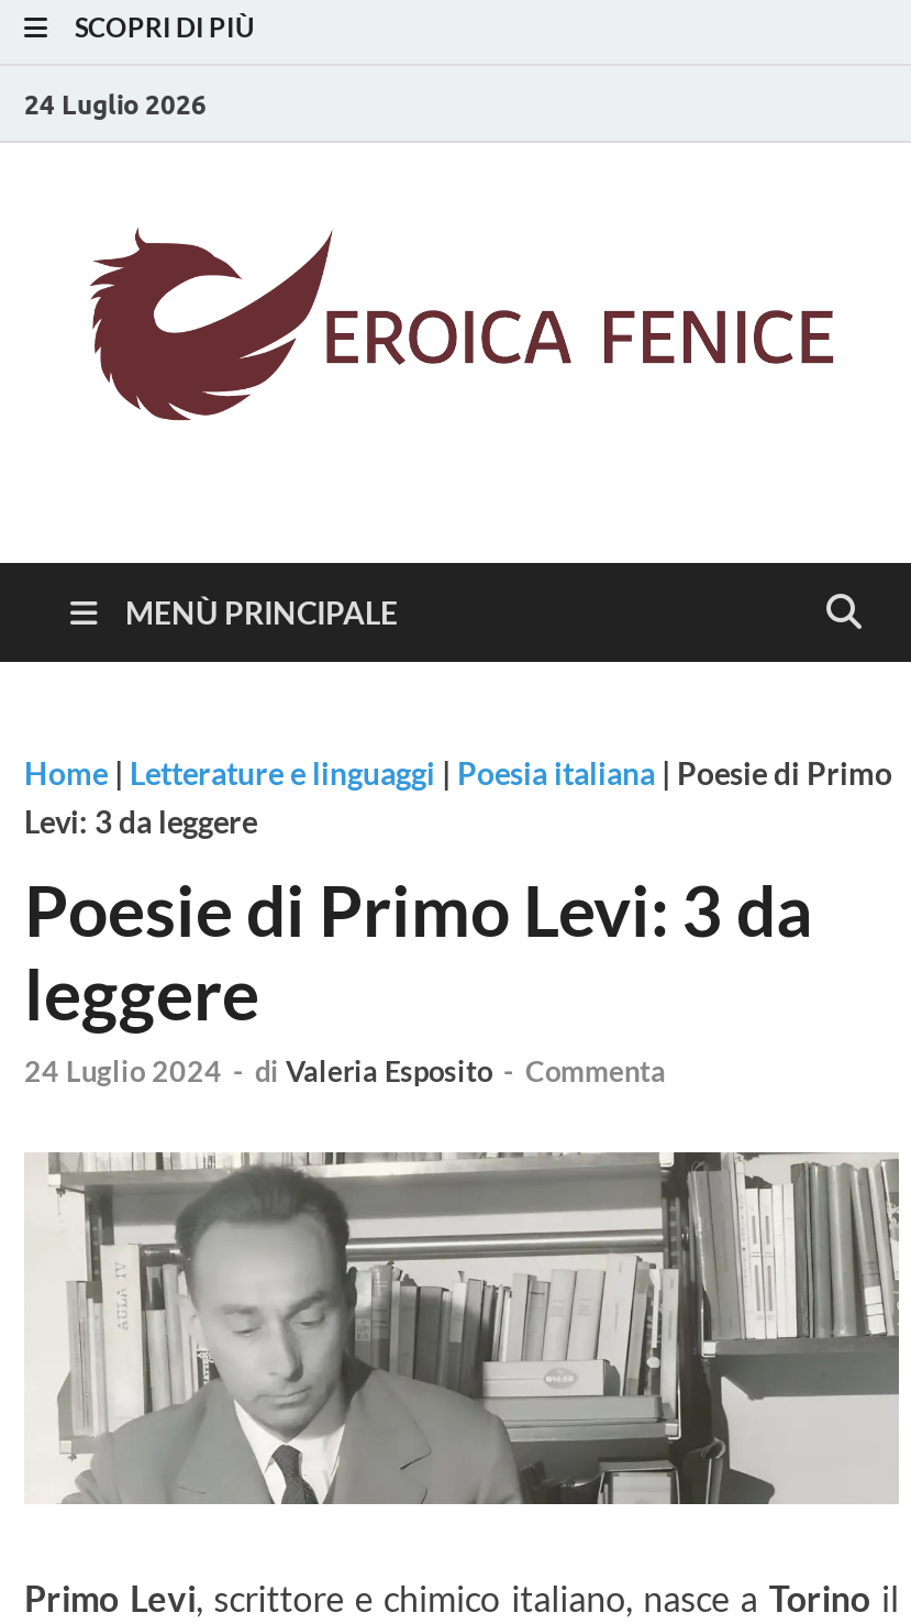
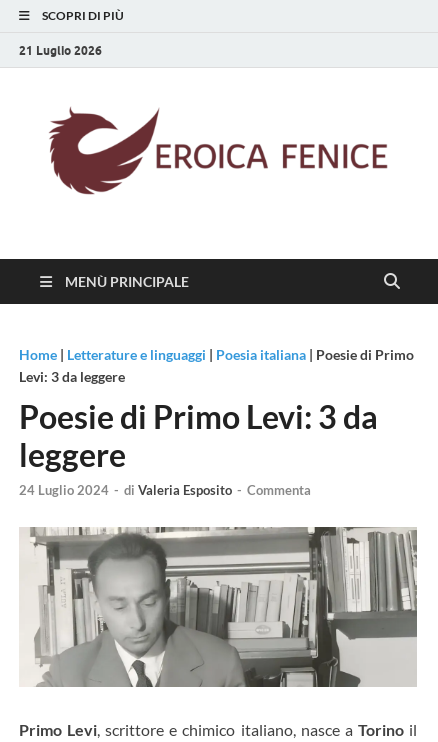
[24,87,207,120] 24 Luglio 2026 -> [19,42,102,57] 21 Luglio 2026

